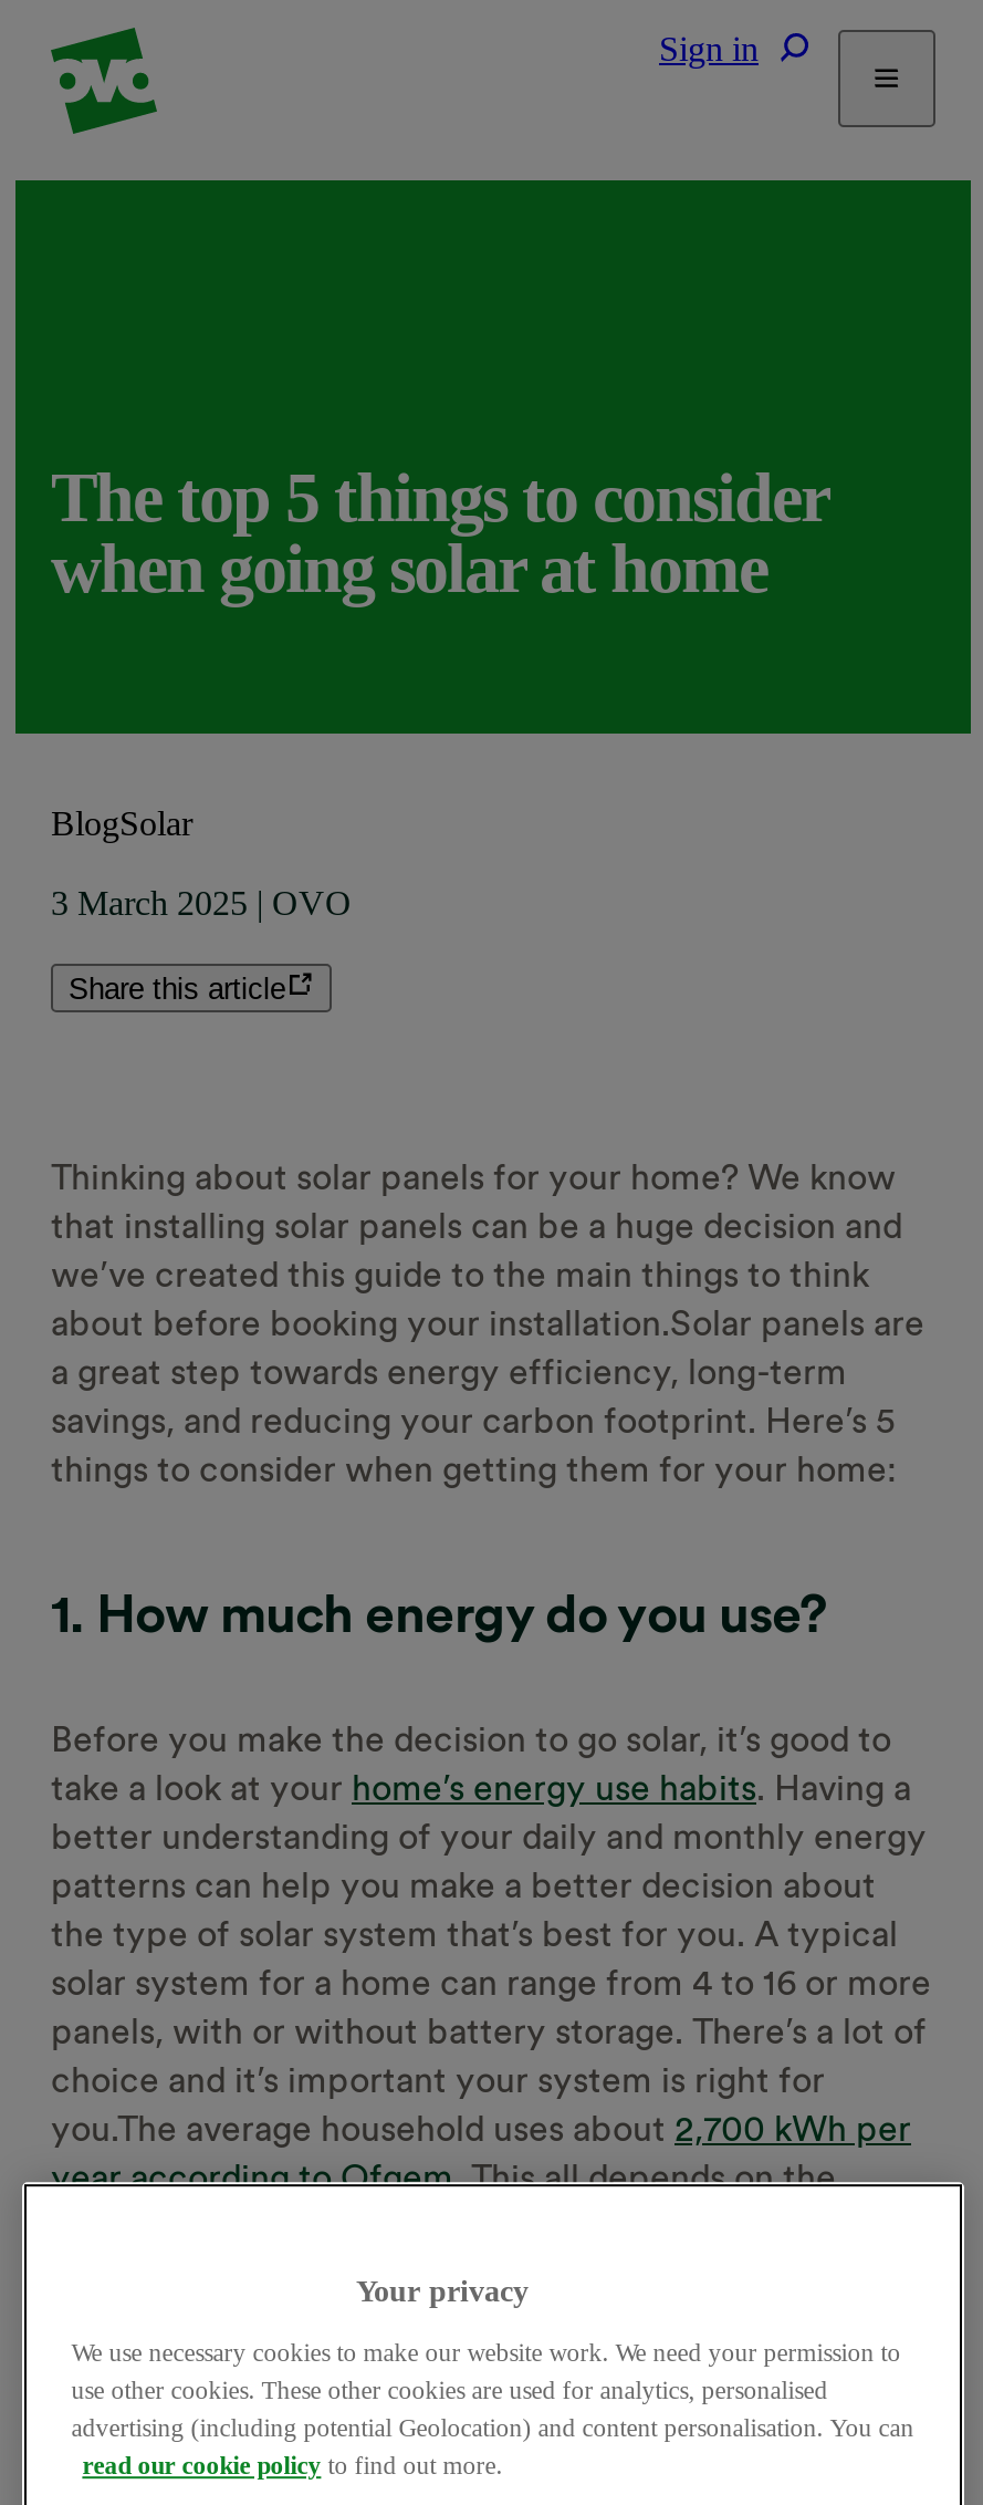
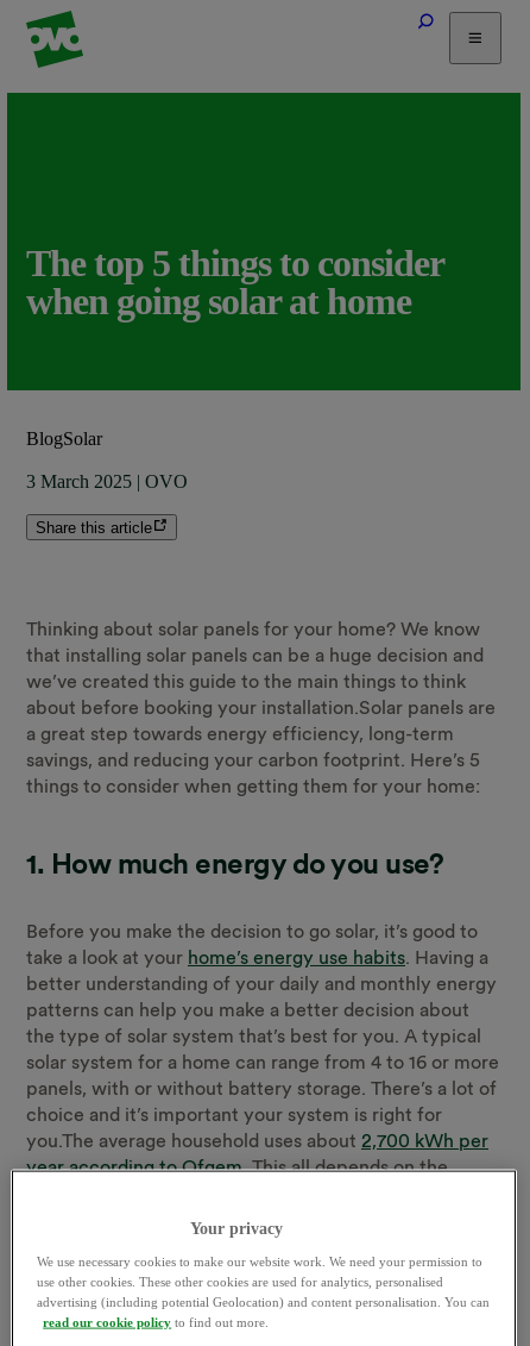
[659,30,759,67] Sign in -> none

